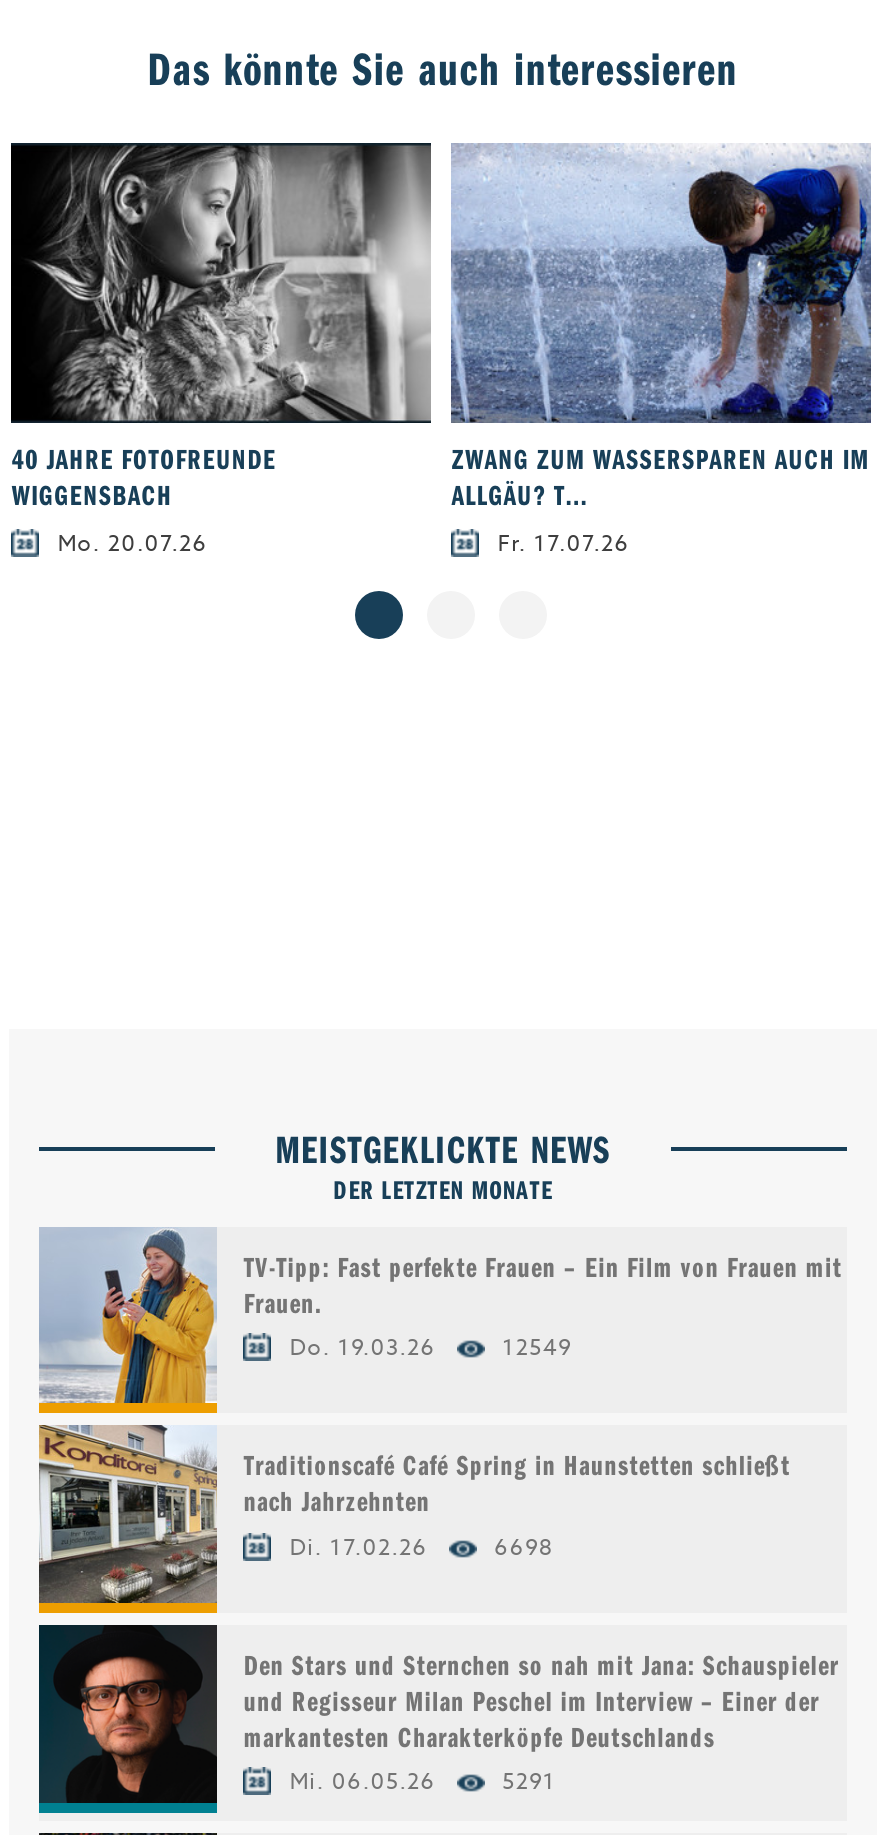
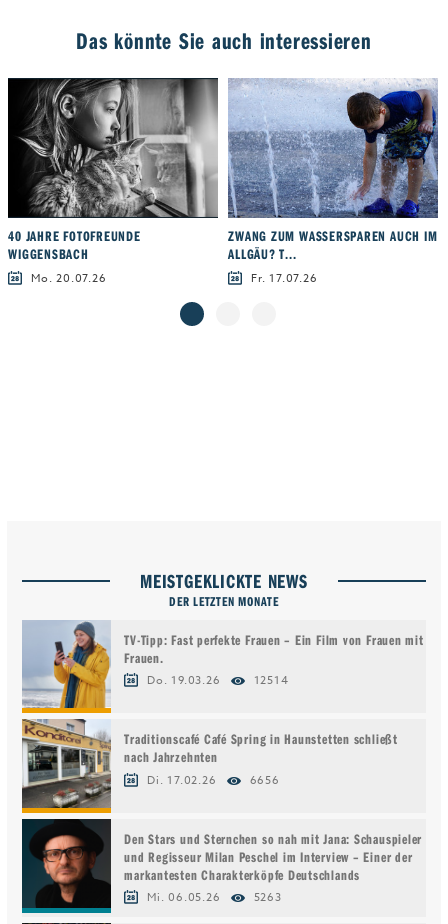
[290,1331,572,1365] Do. 19.03.26 12549 -> [147,672,288,689] Do. 19.03.26 12514
[290,1531,554,1565] Di. 17.02.26 6698 -> [147,772,280,789] Di. 17.02.26 6656
[290,1766,556,1800] Mi. 06.05.26 5291 -> [147,889,282,906] Mi. 06.05.26 5263

